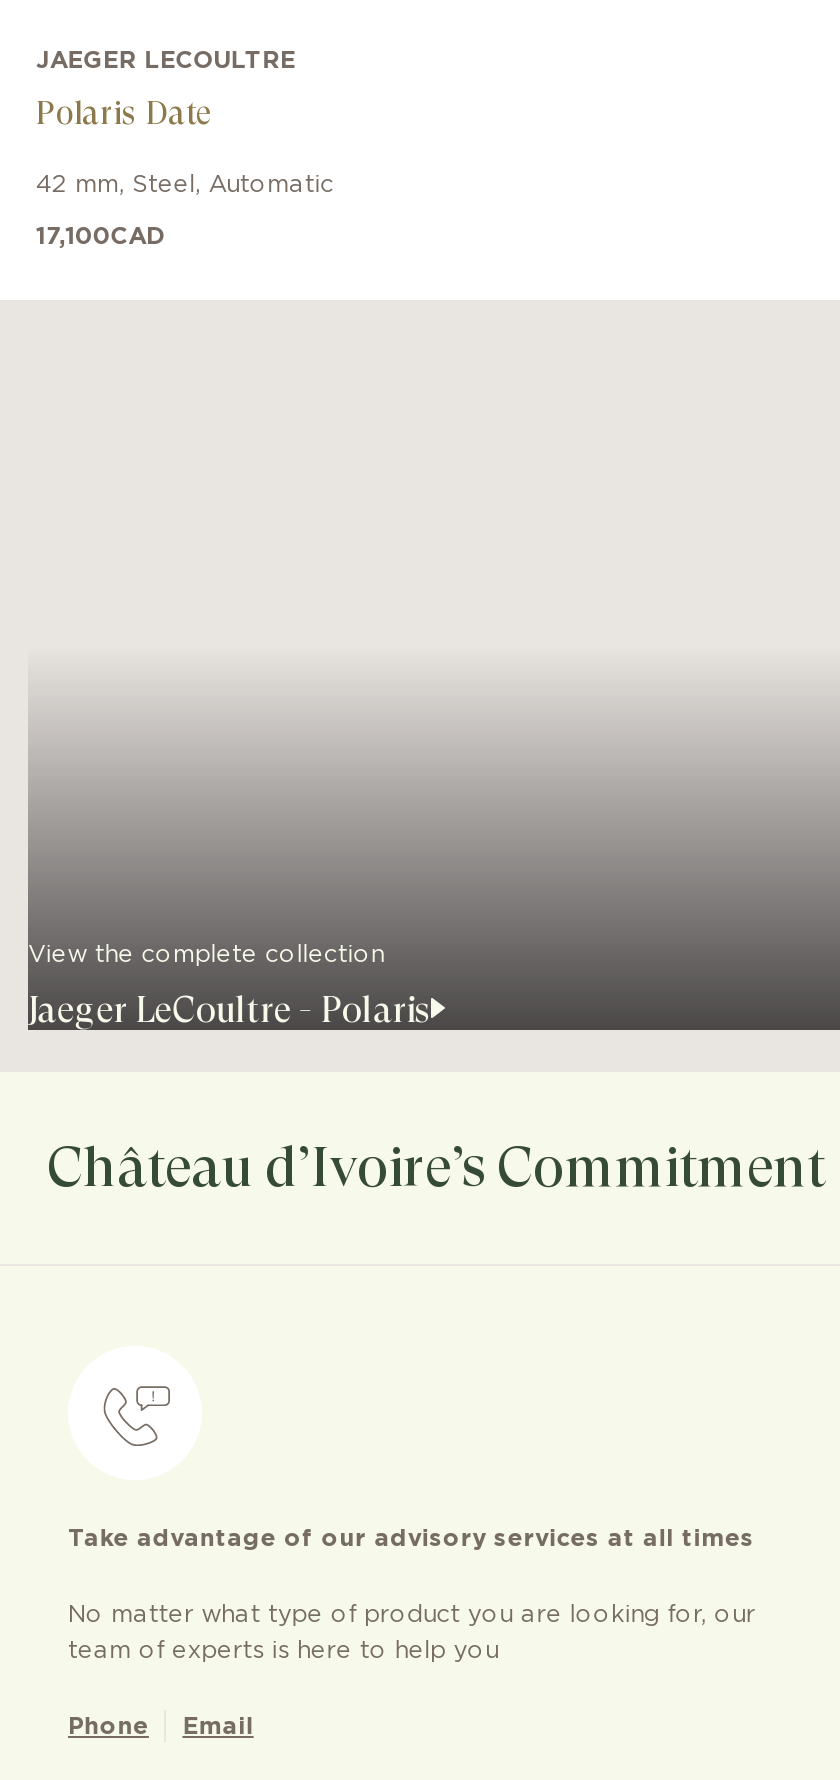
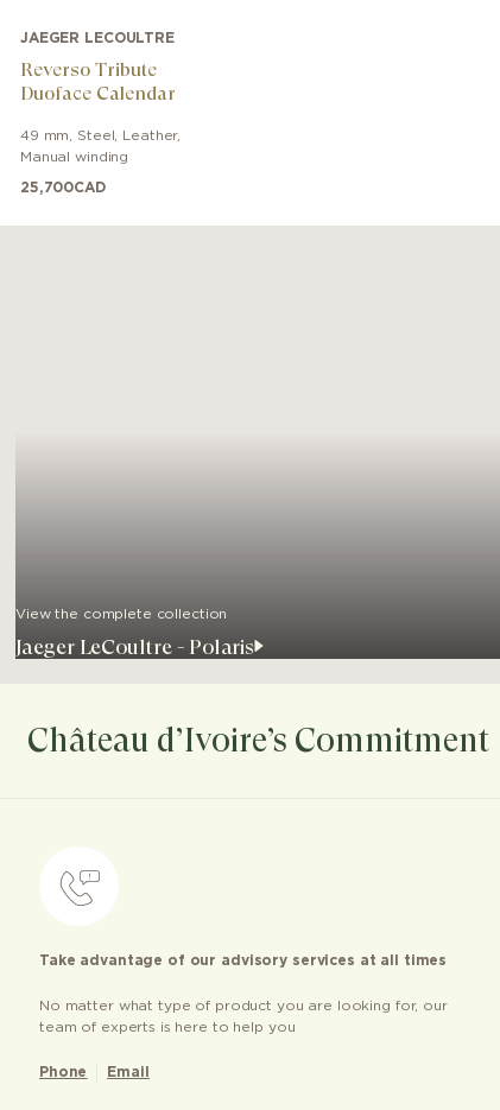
[36,93,334,247] Polaris Date | 42 mm, Steel, Automatic | 17,100CAD -> [20,58,181,194] Reverso Tribute | Duoface Calendar | 49 mm, Steel, Leather, | Manual winding | 25,700CAD

